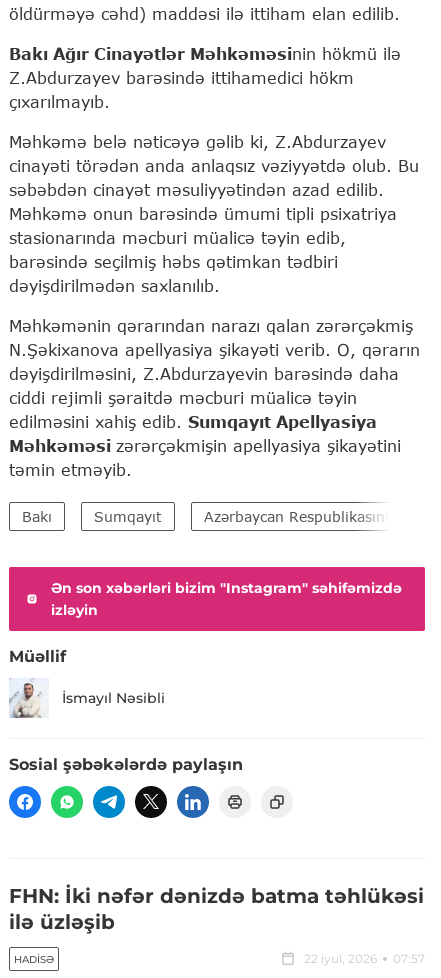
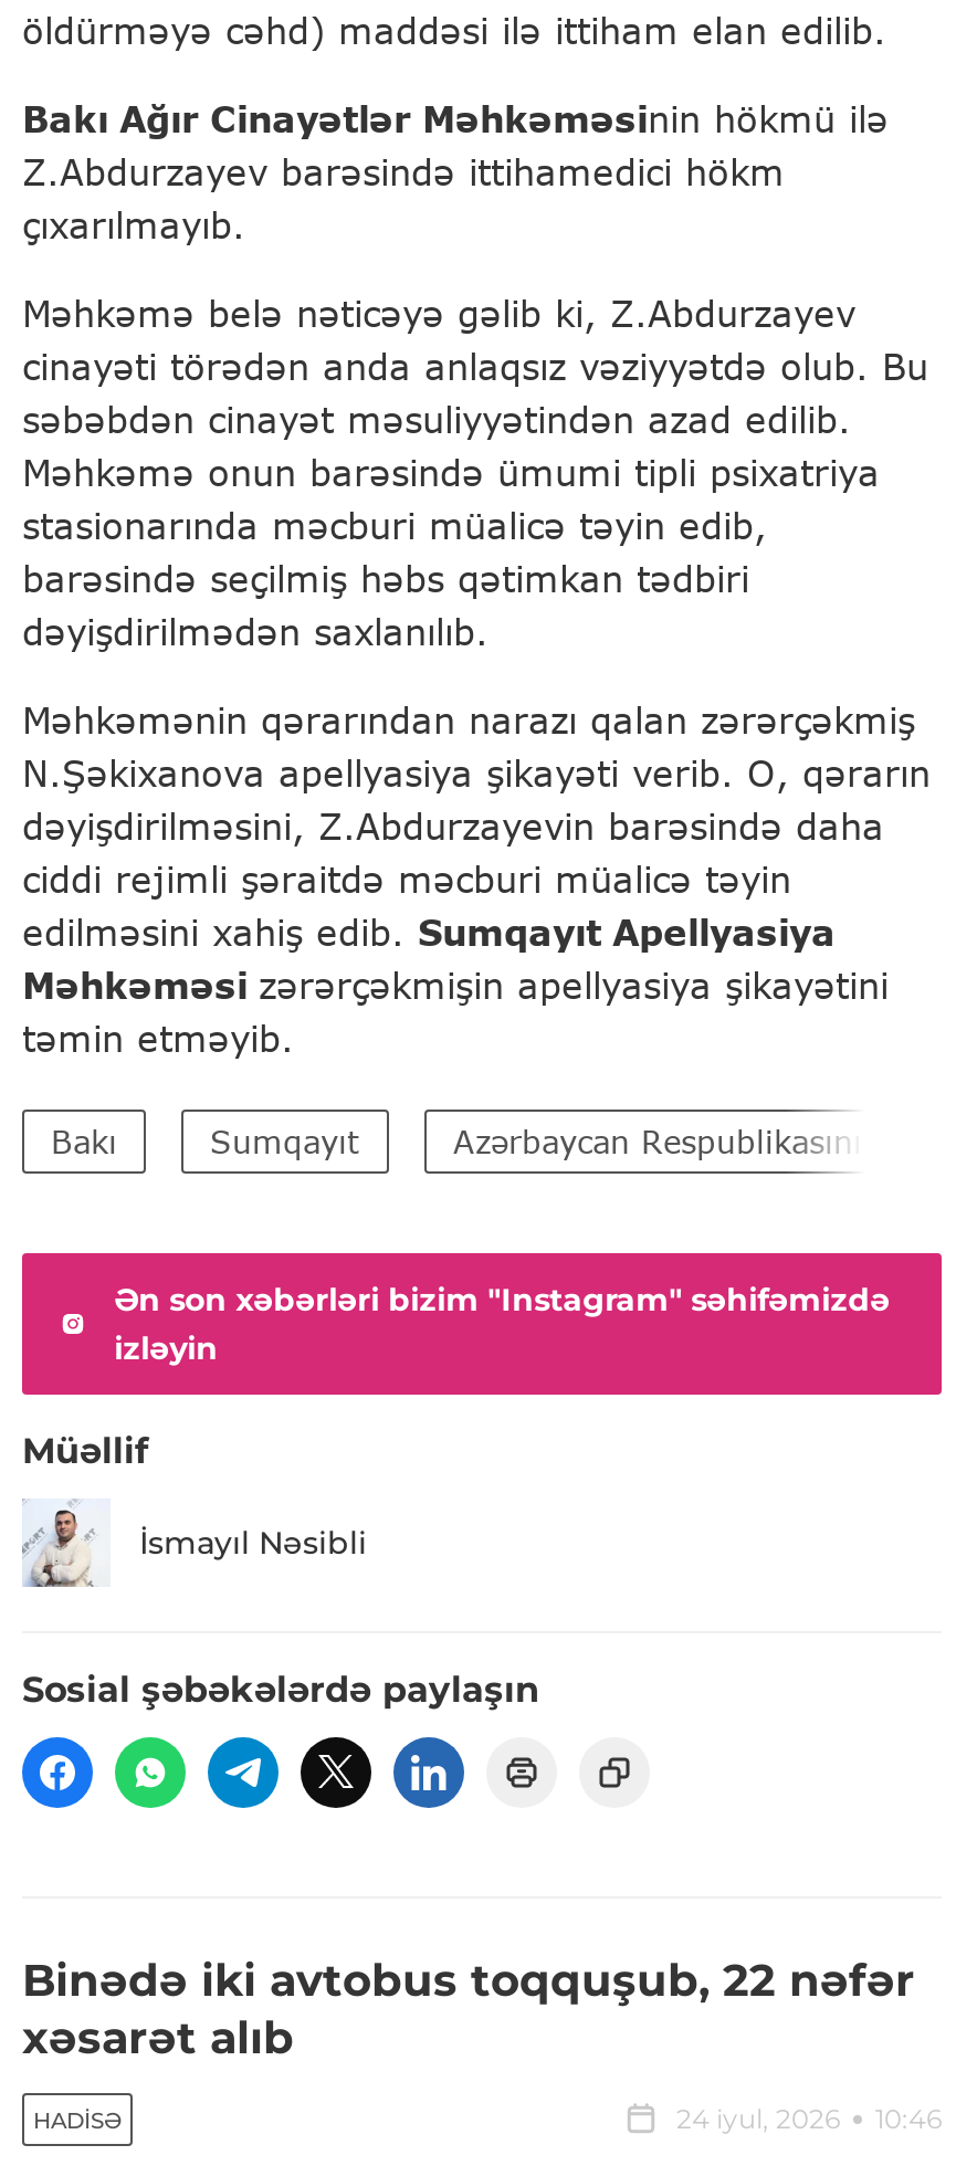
[9,884,424,934] FHN: İki nəfər dənizdə batma təhlükəsi | ilə üzləşib -> [22,1955,915,2065] Binədə iki avtobus toqquşub, 22 nəfər | xəsarət alıb
[304,951,425,966] 22 iyul, 2026 | 07:57 -> [676,2103,942,2136] 24 iyul, 2026 | 10:46

